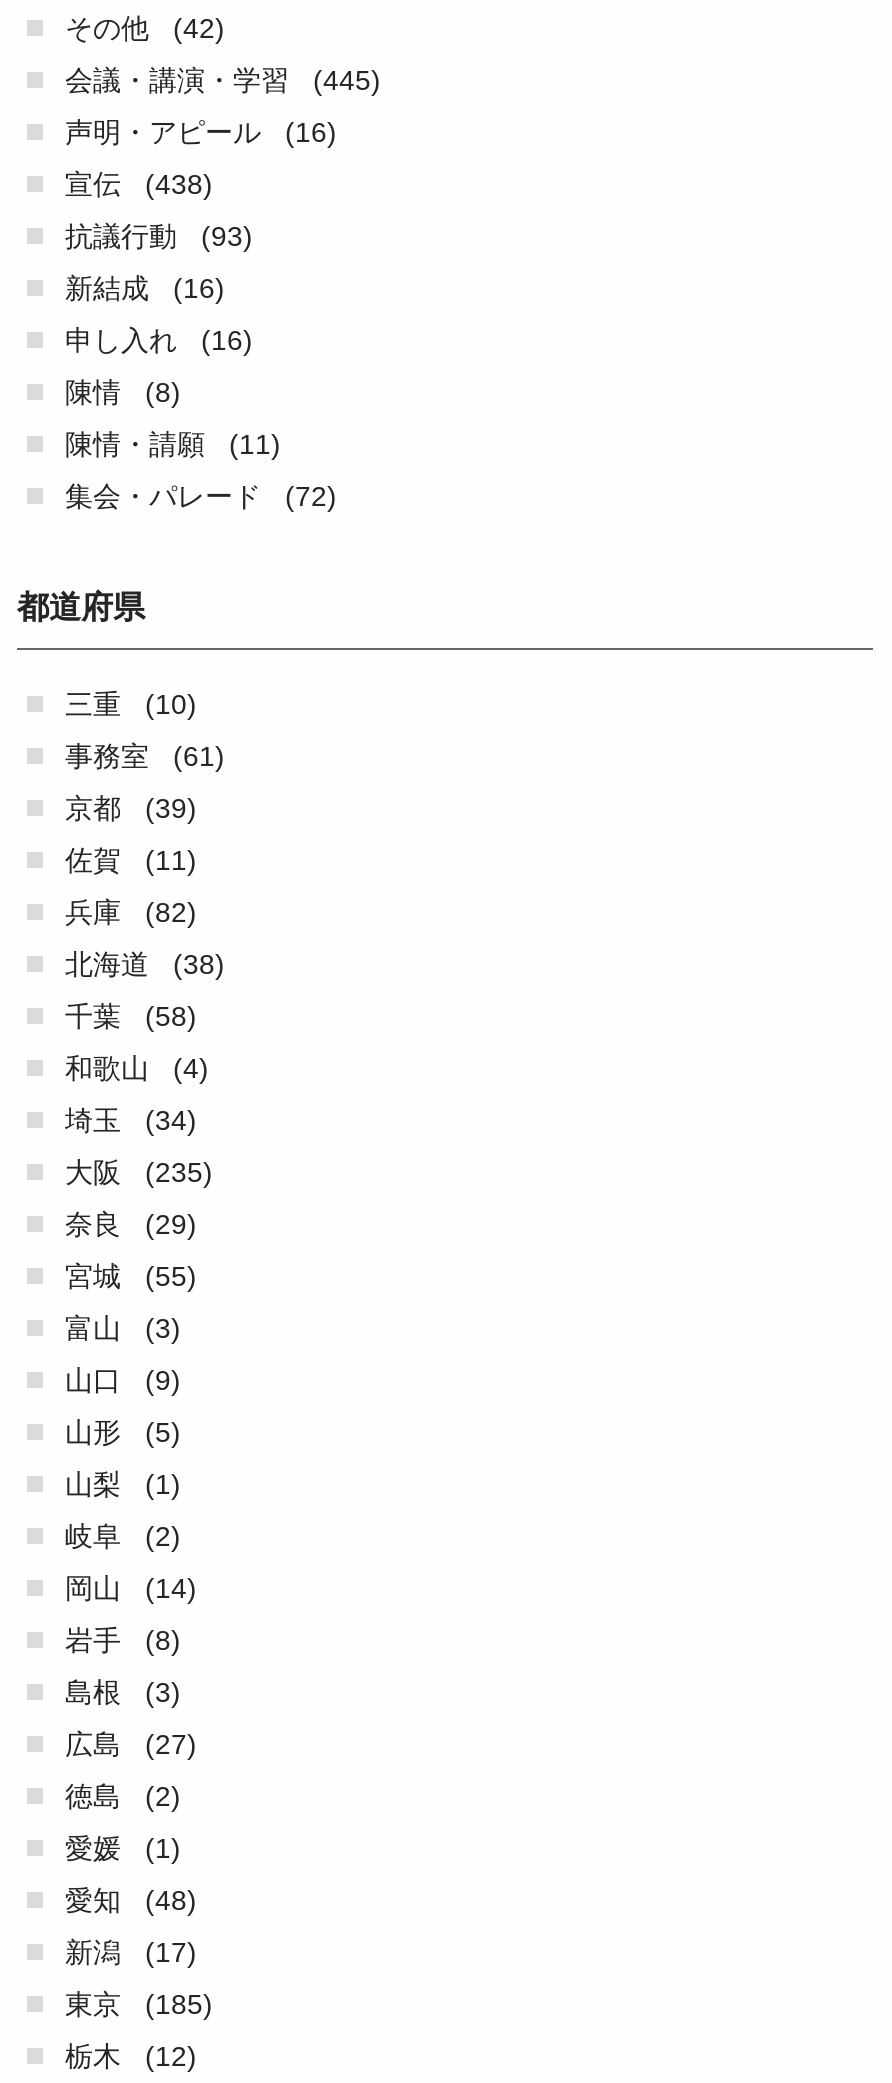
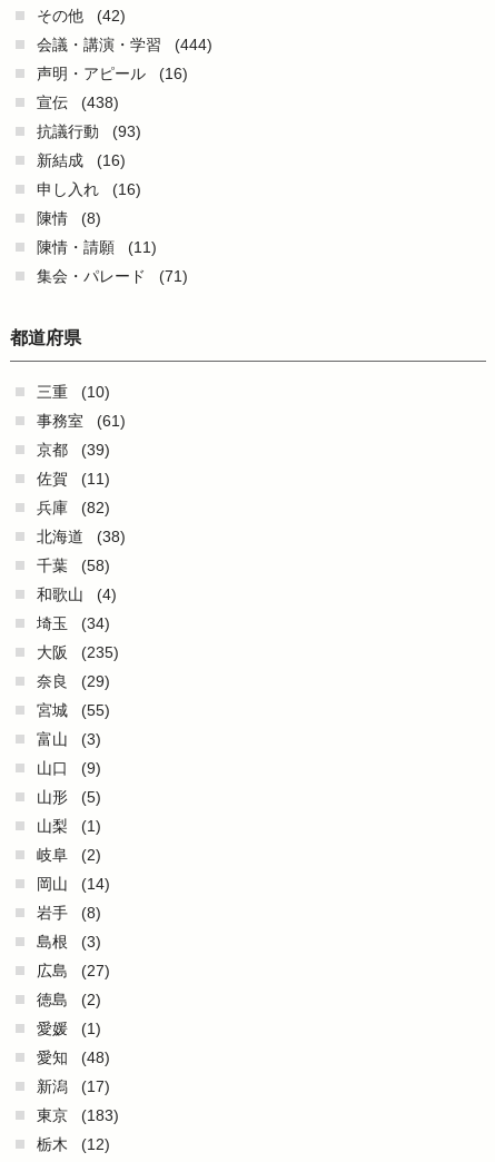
[65,64,381,96] 会議・講演・学習 (445) -> [37,36,212,53] 会議・講演・学習 (444)
[65,480,337,512] 集会・パレード (72) -> [37,267,188,285] 集会・パレード (71)
[65,1988,213,2020] 東京 (185) -> [37,1106,119,1124] 東京 (183)

